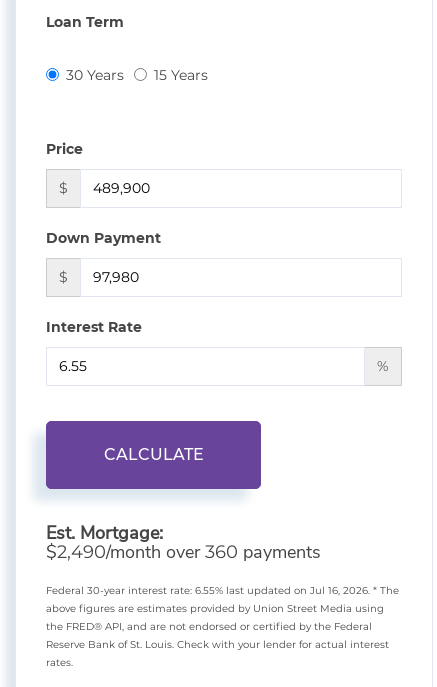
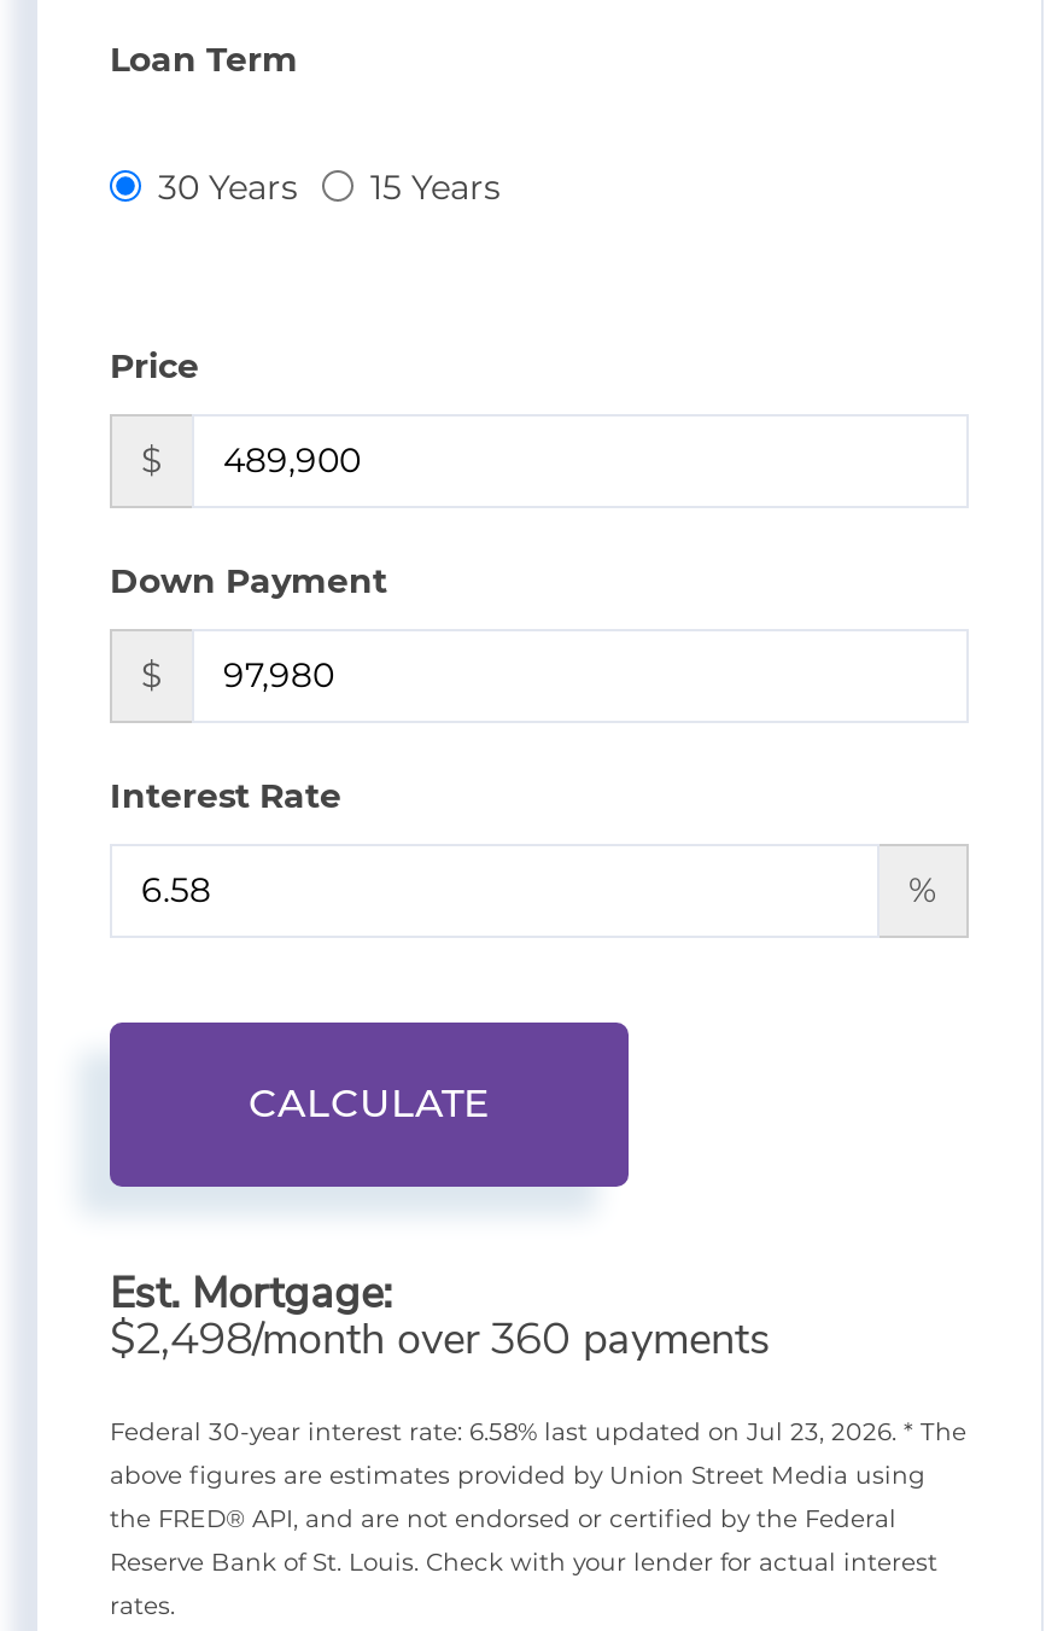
[46,540,321,564] $2,490/month over 360 payments -> [110,1309,771,1367] $2,498/month over 360 payments
[46,584,399,597] Federal 30-year interest rate: 6.55% last updated on Jul 16, 2026. * The -> [110,1415,966,1447] Federal 30-year interest rate: 6.58% last updated on Jul 23, 2026. * The

